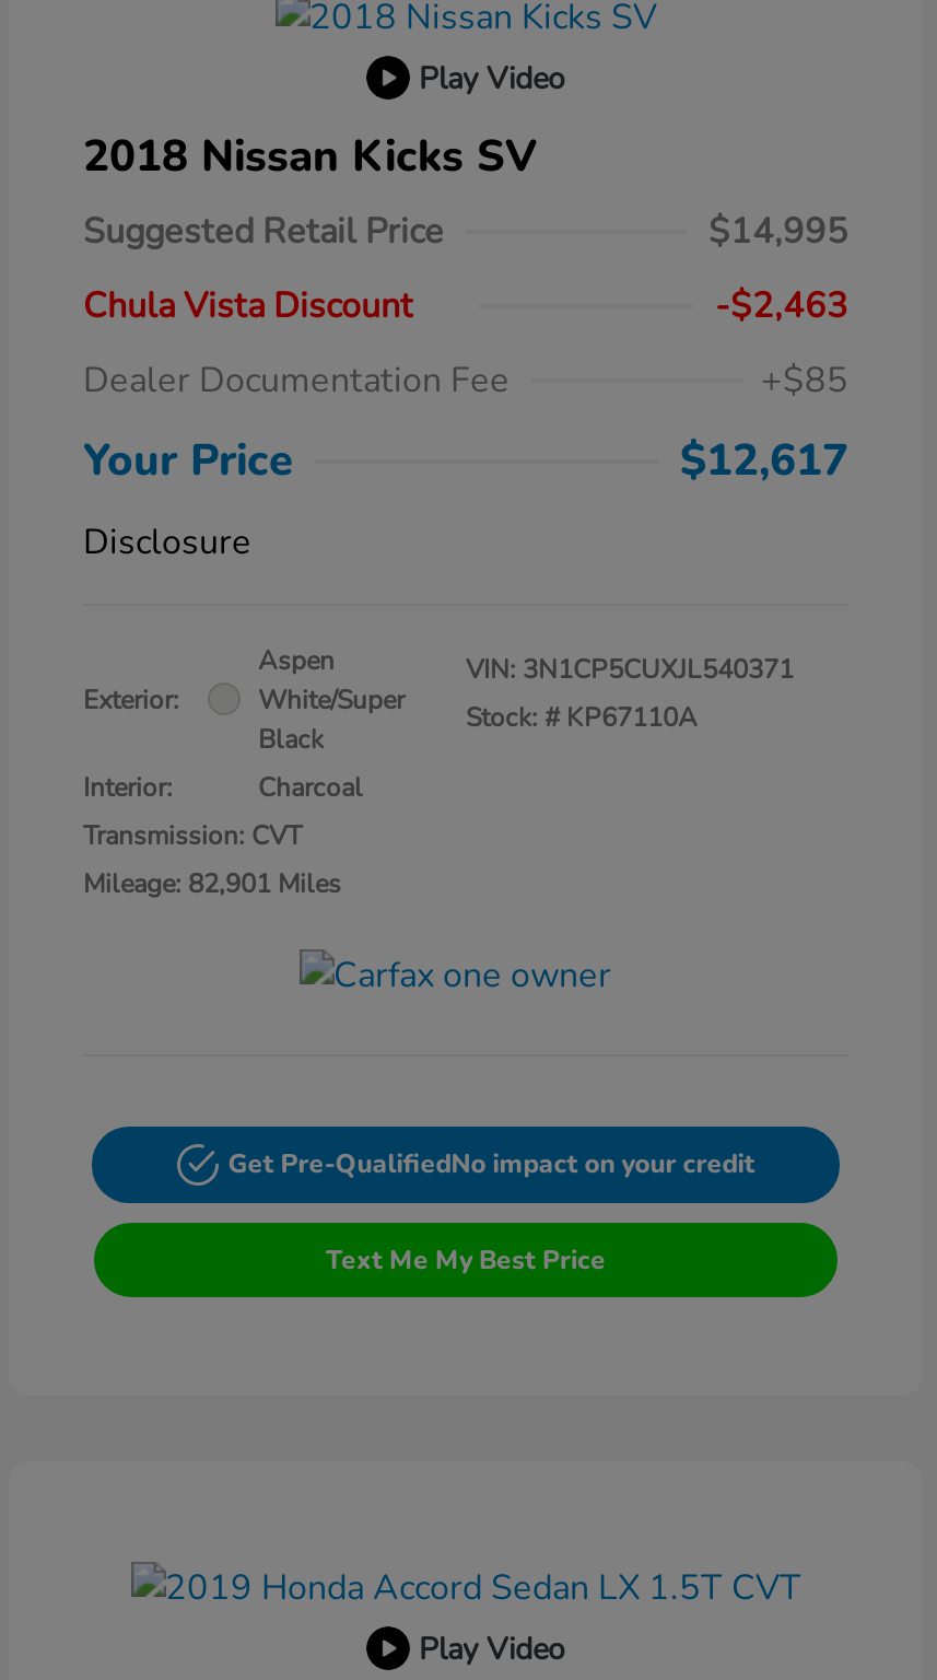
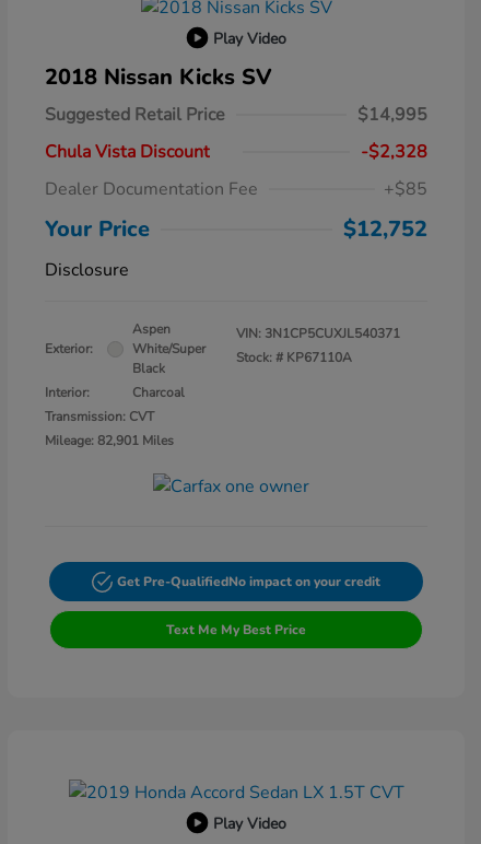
[715,281,848,329] -$2,463 -> [361,140,427,164] -$2,328
[680,430,848,489] $12,617 -> [343,215,427,244] $12,752

